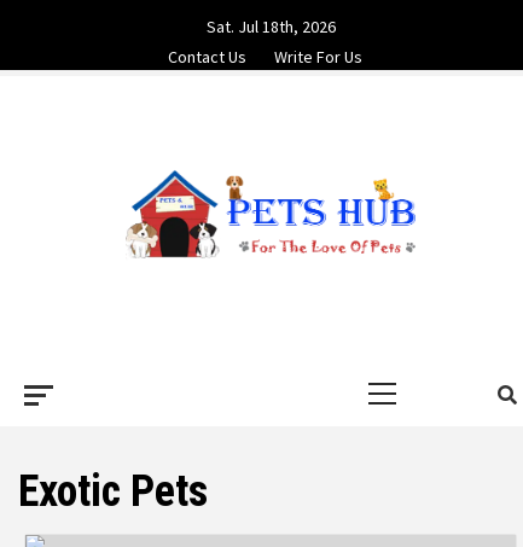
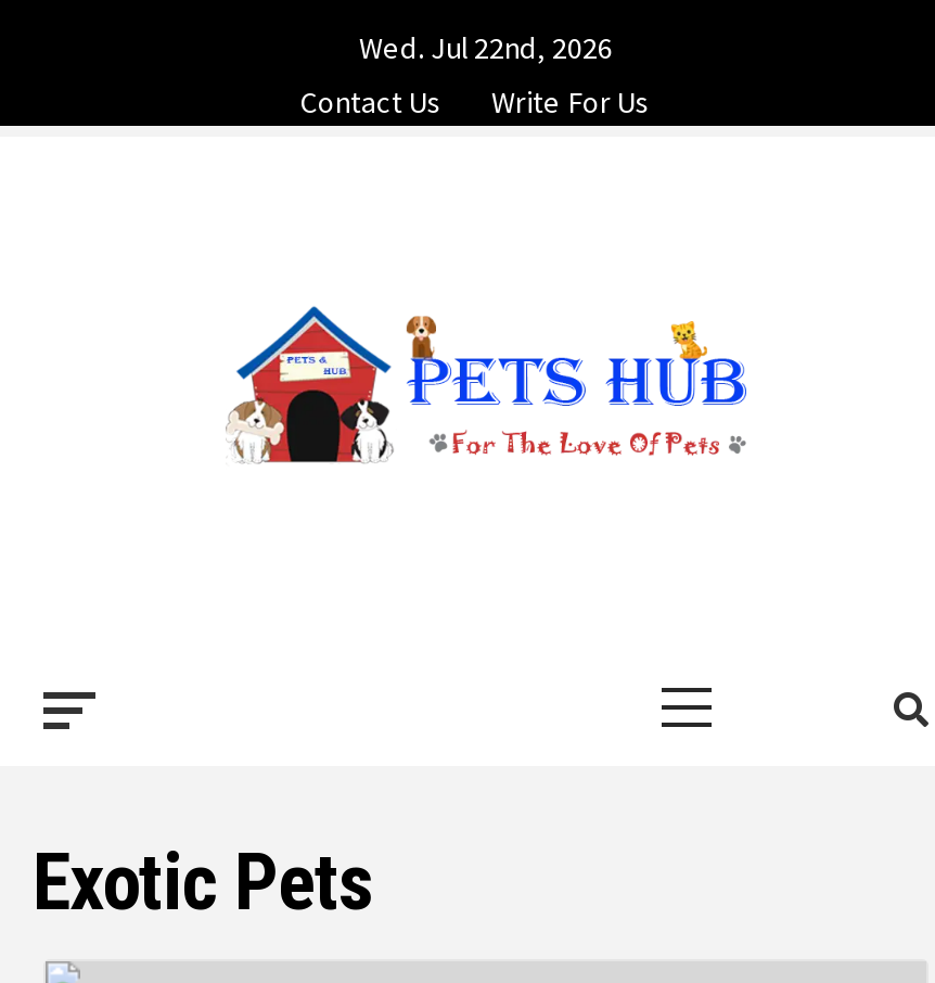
[206,16,335,37] Sat. Jul 18th, 2026 -> [359,28,613,67] Wed. Jul 22nd, 2026

